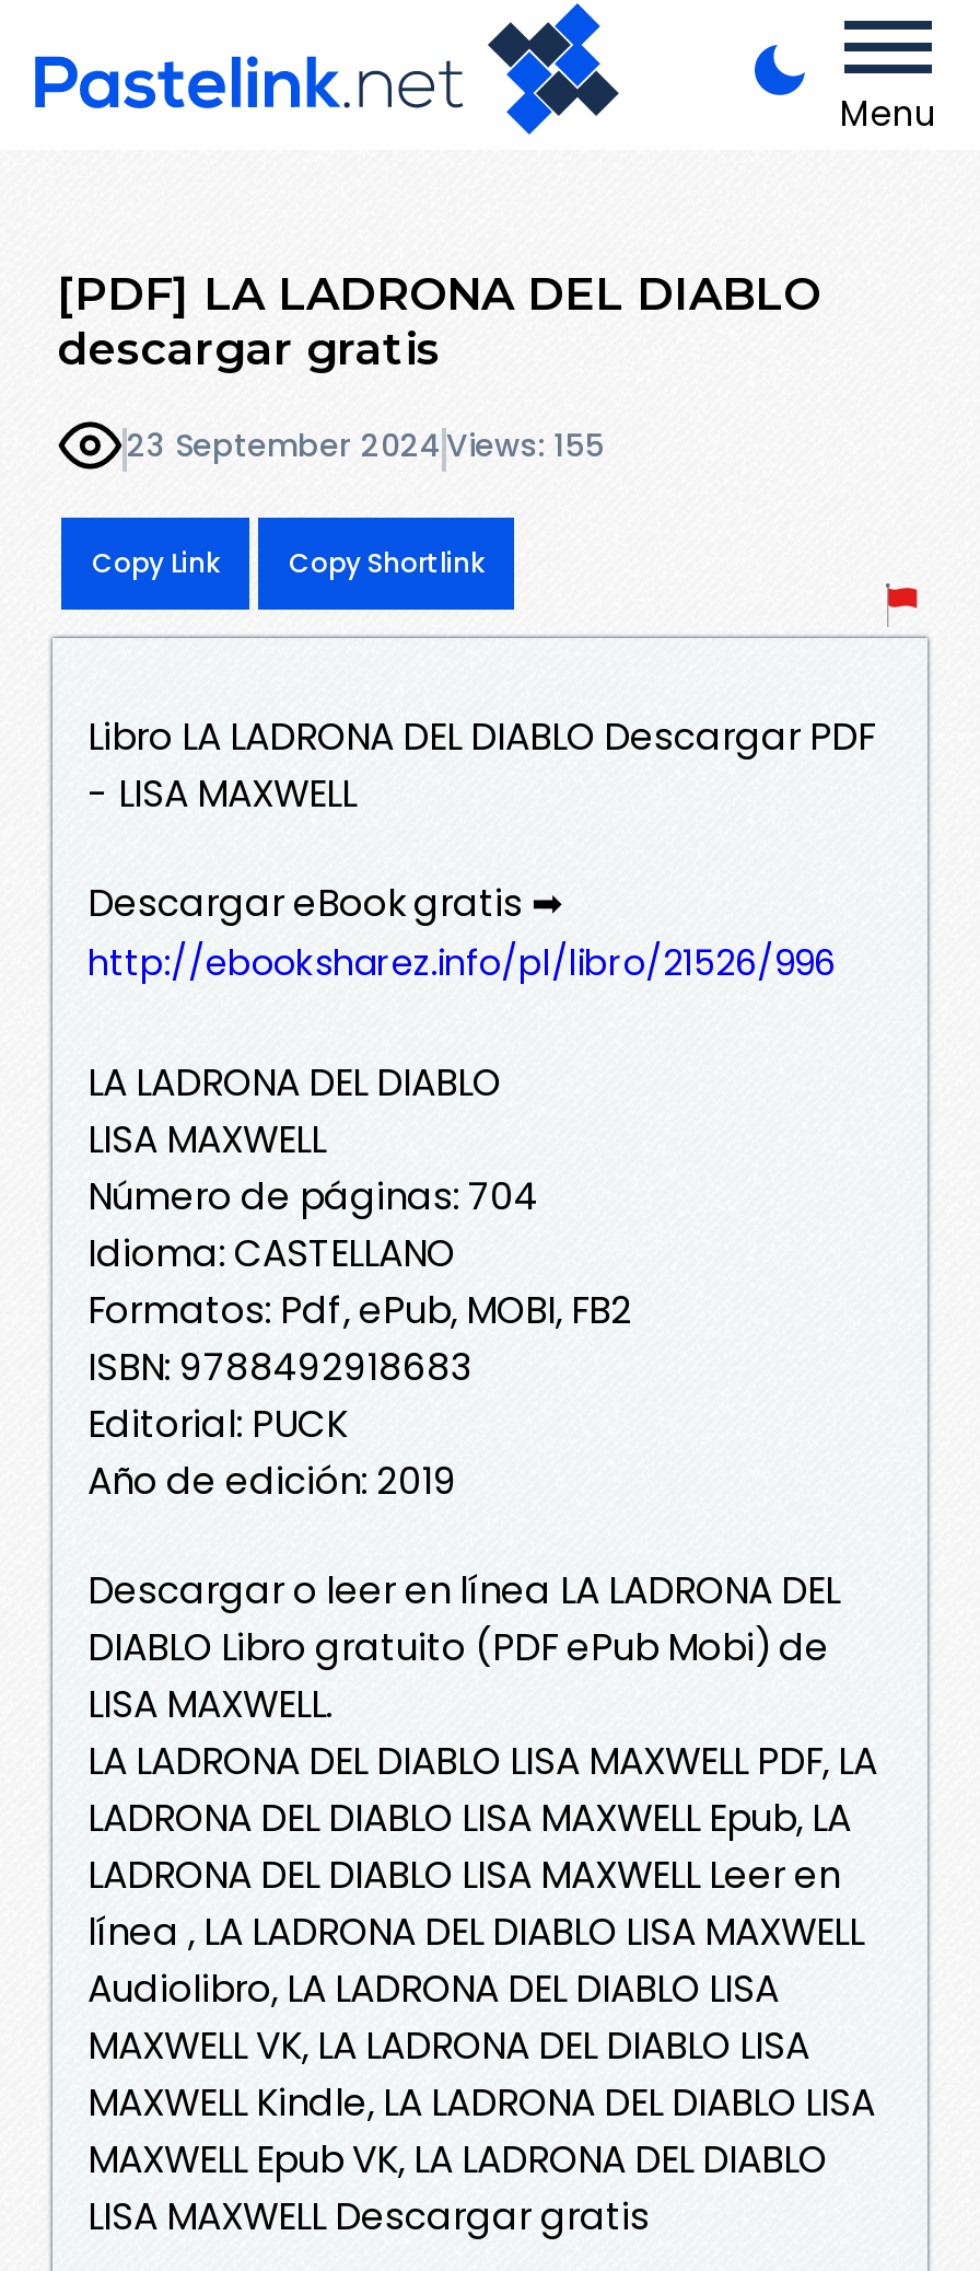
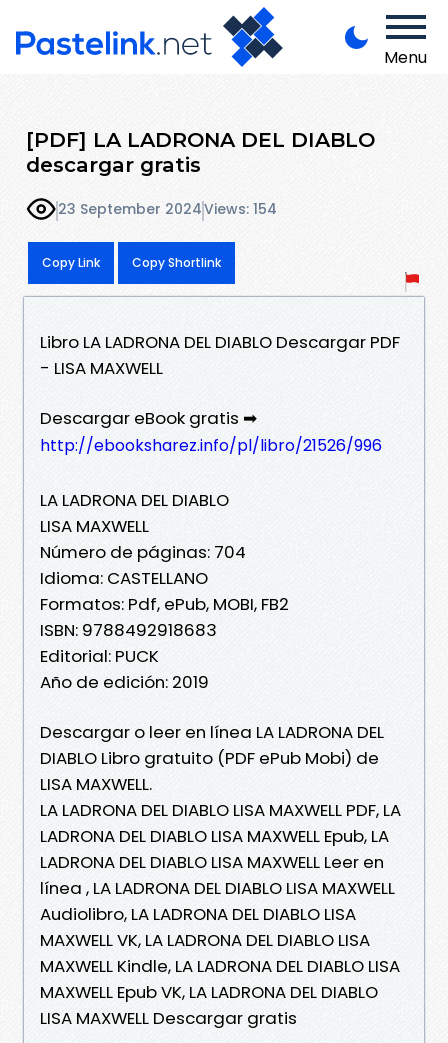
[127,424,604,468] 23 September 2024 Views: 155 -> [58,199,277,219] 23 September 2024 Views: 154

